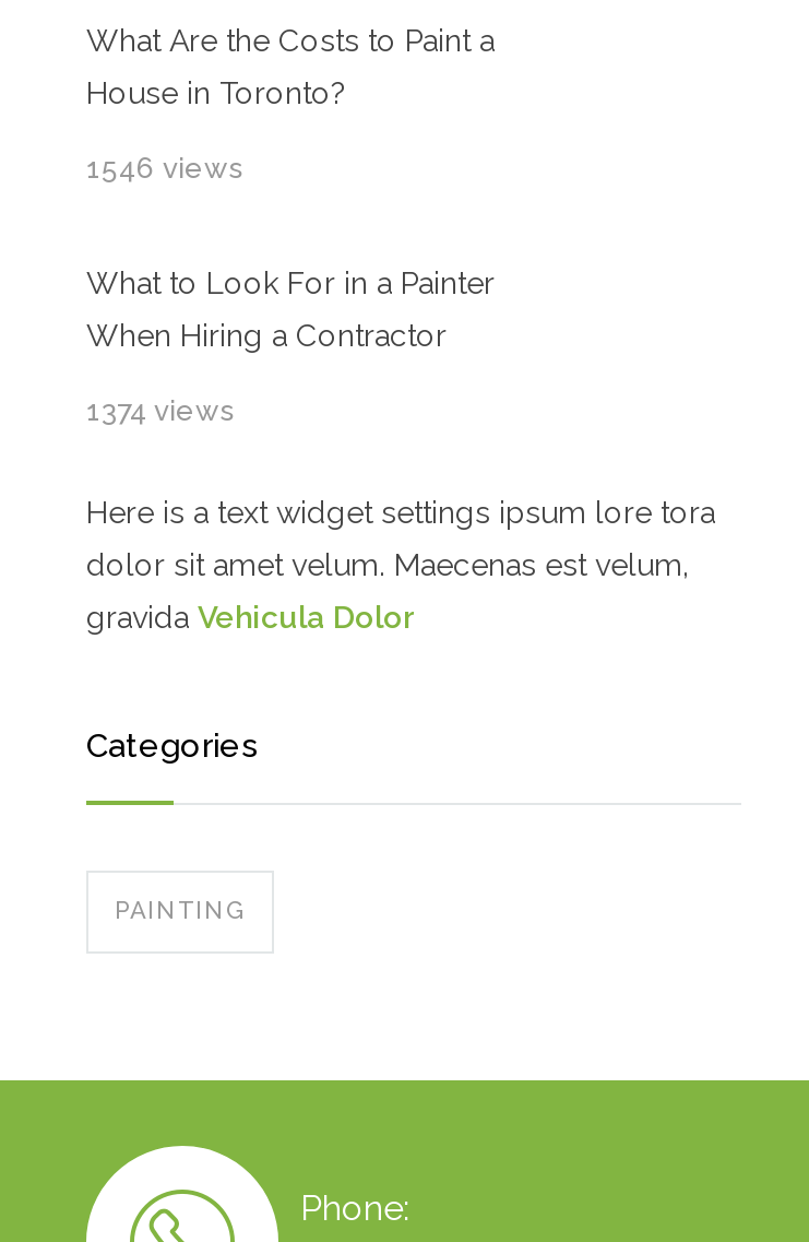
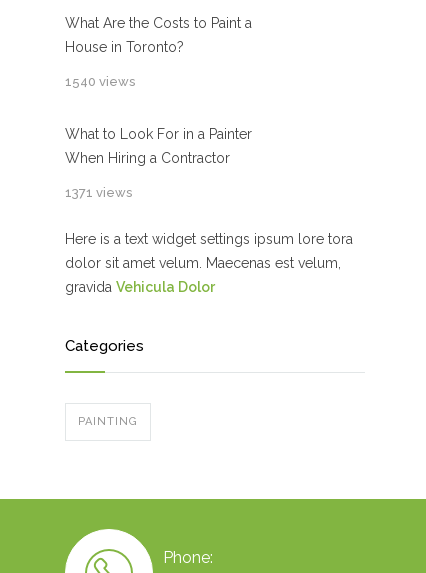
[86,152,241,185] 1546 views -> [65,74,135,89] 1540 views
[86,395,233,428] 1374 views -> [65,185,132,200] 1371 views

